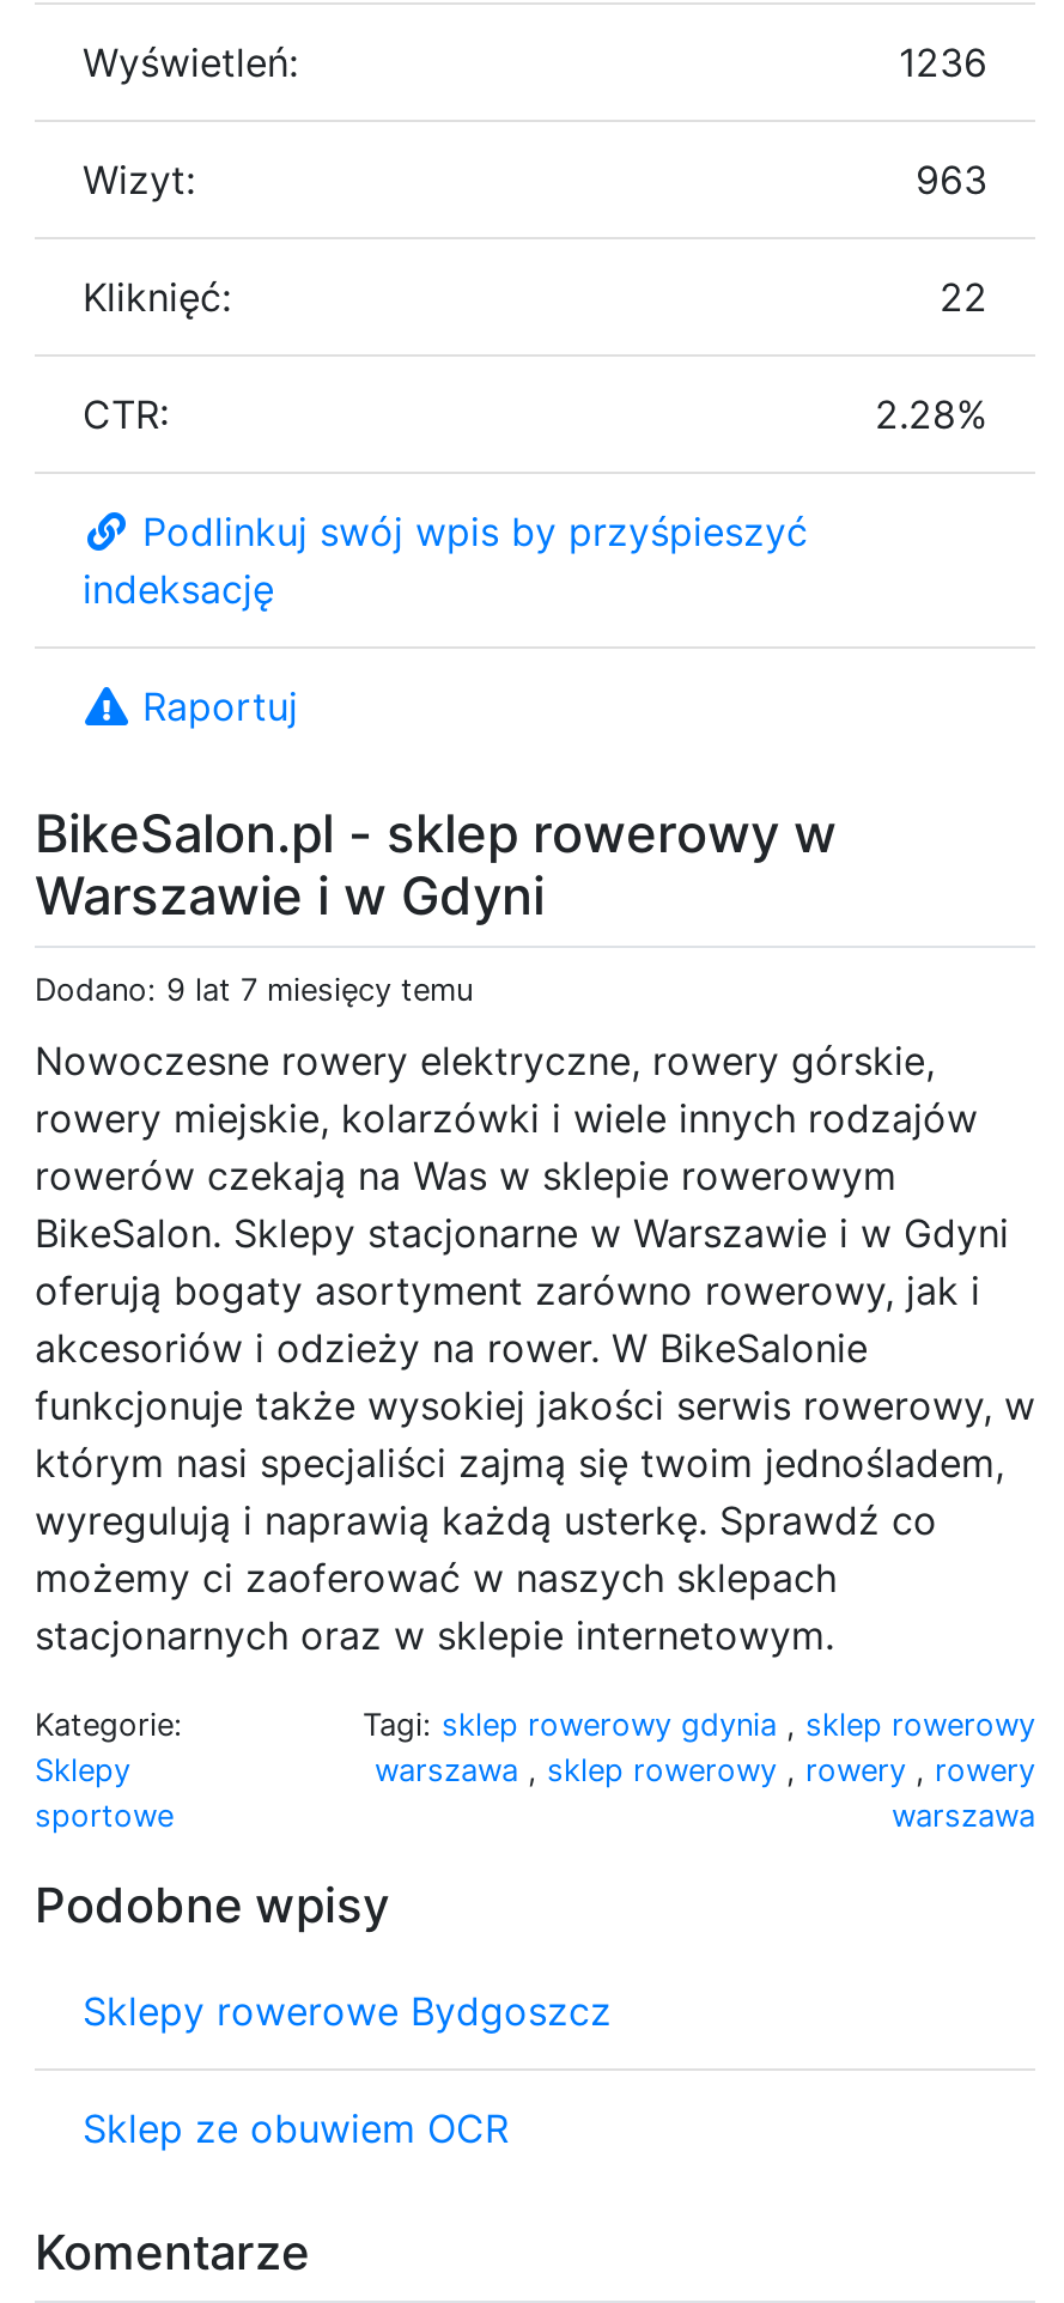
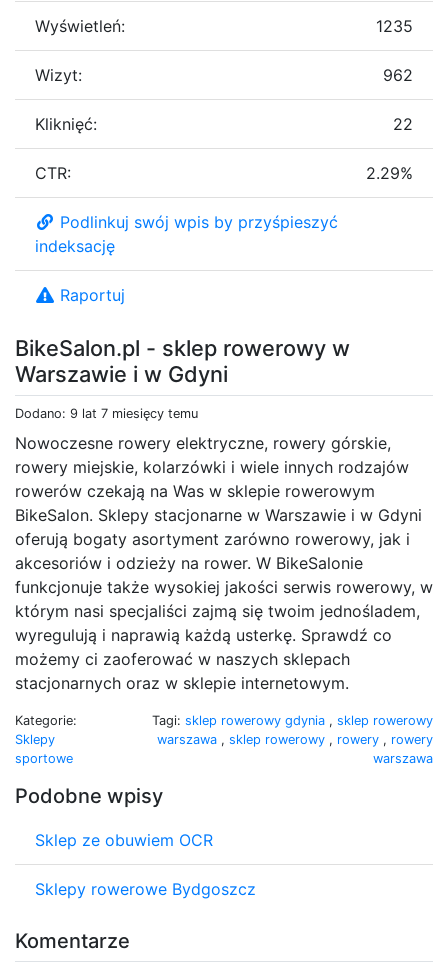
[899,37,987,85] 1236 -> [376,16,413,36] 1235
[916,155,987,203] 963 -> [383,65,413,85] 962
[875,389,987,437] 2.28% -> [366,163,413,183] 2.29%
moved [83,1986,612,2034] -> [35,879,256,899]: Sklepy rowerowe Bydgoszcz
moved [83,2103,509,2151] -> [35,830,213,850]: Sklep ze obuwiem OCR

